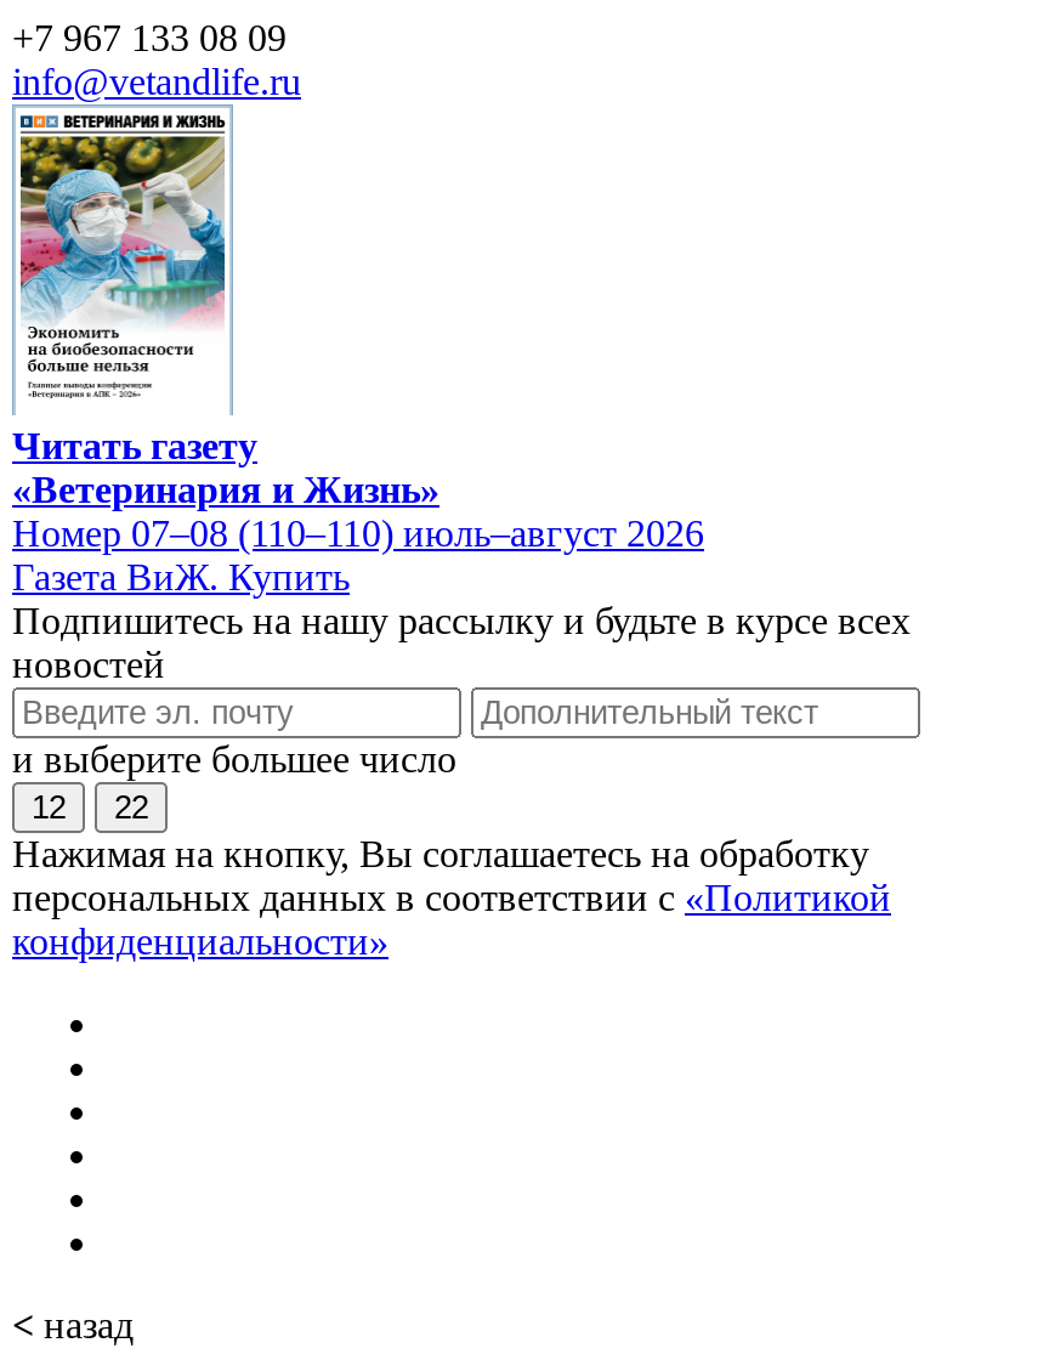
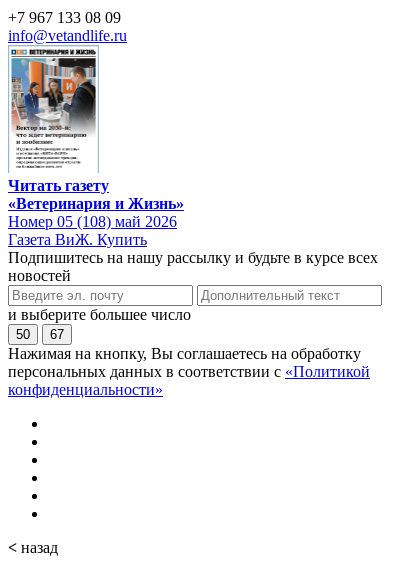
[17,134,226,403] [image] -> [11,57,97,169] [image]
[12,511,704,553] Номер 07–08 (110–110) июль–август 2026 -> [8,213,177,230] Номер 05 (108) май 2026
[32,788,66,825] 12 -> [16,327,30,342] 50
[114,788,148,825] 22 -> [50,327,64,342] 67

